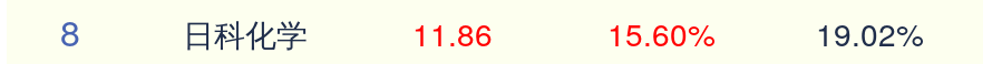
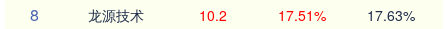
[183,11,923,55] 日科化学 | 11.86 | 15.60% | 19.02% -> [88,5,414,25] 龙源技术 | 10.2 | 17.51% | 17.63%

